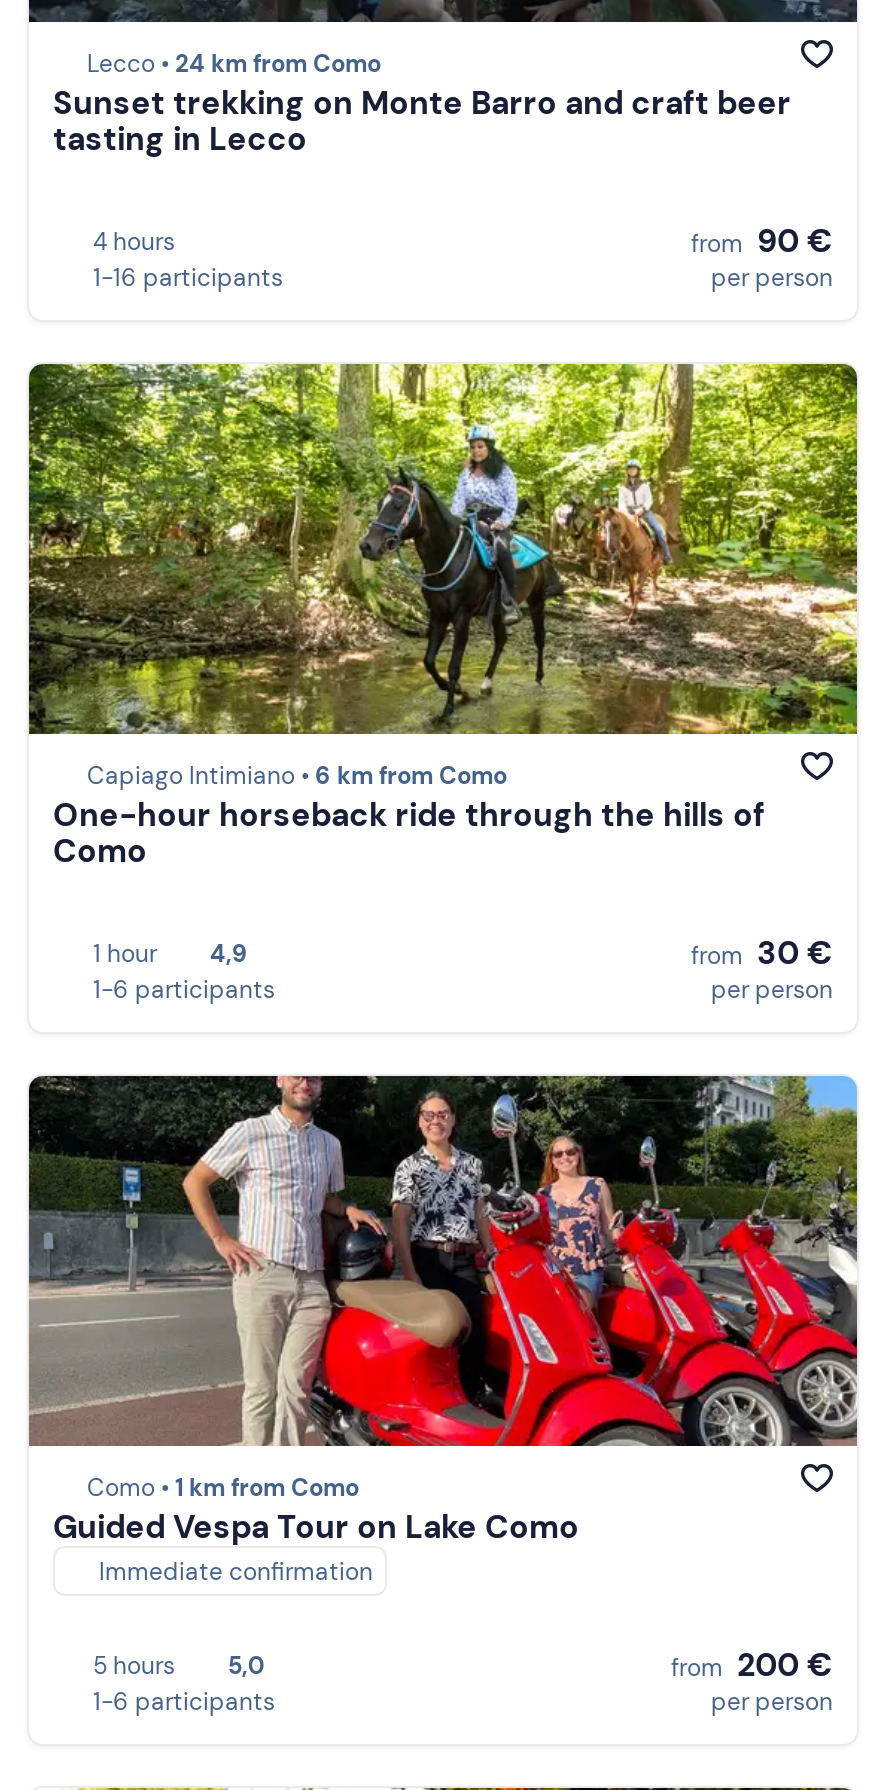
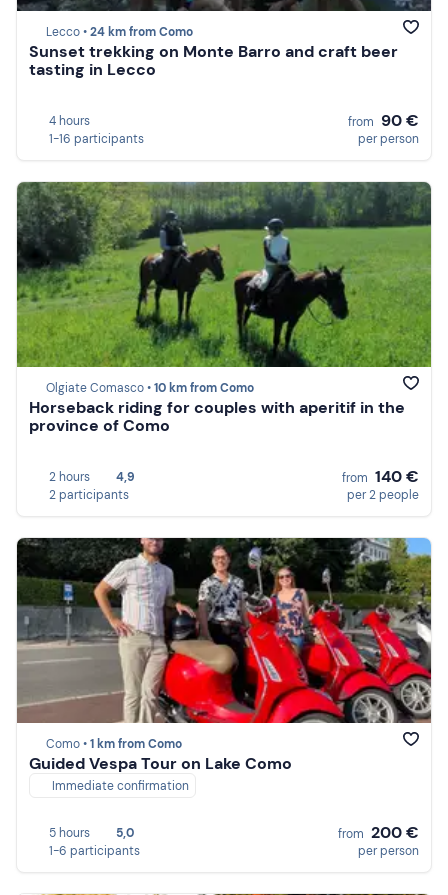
[27,362,859,872] [image] | Capiago Intimiano • 6 km from Como | One-hour horseback ride through the hills of | Como -> [16,181,432,436] [image] | Olgiate Comasco • 10 km from Como | Horseback riding for couples with aperitif in the | province of Como
[93,938,248,970] 1 hour 4,9 -> [49,469,135,485] 2 hours 4,9
[691,932,833,1006] from 30 € | per person -> [342,466,419,503] from 140 € | per 2 people
[93,974,275,1006] 1-6 participants -> [49,487,129,503] 2 participants

